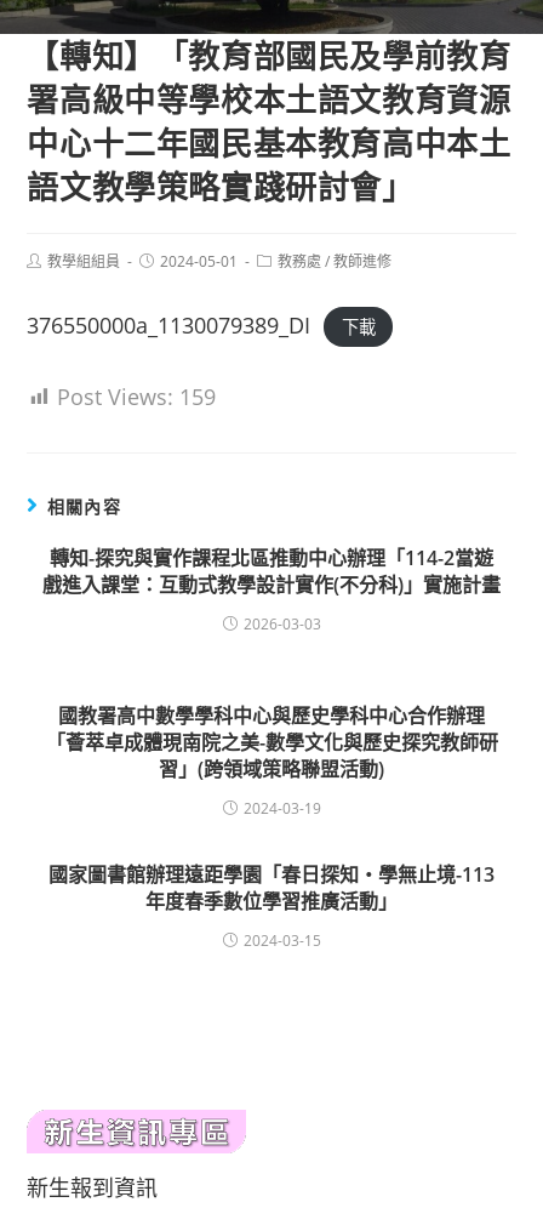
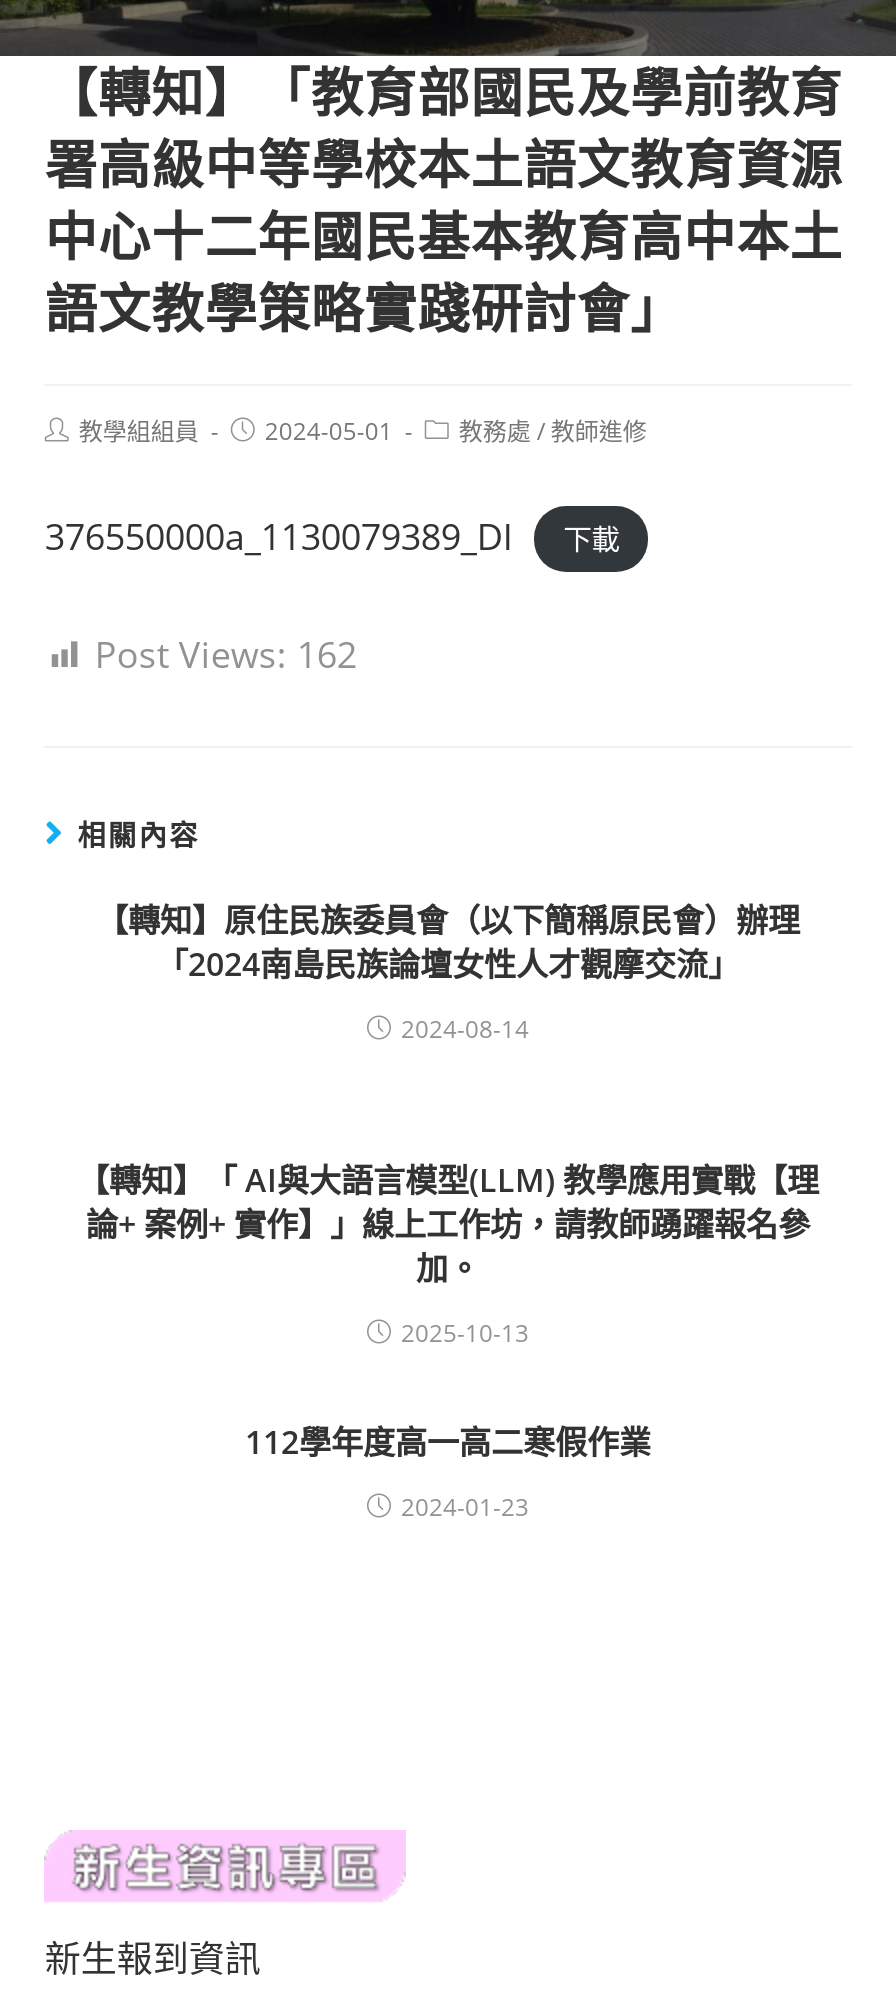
[57,382,216,411] Post Views: 159 -> [95,630,357,678] Post Views: 162
[42,545,501,598] 轉知-探究與實作課程北區推動中心辦理「114-2當遊 | 戲進入課堂：互動式教學設計實作(不分科)」實施計畫 -> [96,898,800,986] 【轉知】原住民族委員會（以下簡稱原民會）辦理 | 「2024南島民族論壇女性人才觀摩交流」
[243,614,321,634] 2026-03-03 -> [401,1012,529,1046] 2024-08-14
[45,702,498,782] 國教署高中數學學科中心與歷史學科中心合作辦理 | 「薈萃卓成體現南院之美-數學文化與歷史探究教師研 | 習」(跨領域策略聯盟活動) -> [77,1158,819,1290] 【轉知】「 AI與大語言模型(LLM) 教學應用實戰【理 | 論+ 案例+ 實作】」線上工作坊，請教師踴躍報名參 | 加。
[243,798,321,819] 2024-03-19 -> [401,1316,529,1350] 2025-10-13
[48,861,495,914] 國家圖書館辦理遠距學園「春日探知‧學無止境-113 | 年度春季數位學習推廣活動」 -> [245,1420,651,1464] 112學年度高一高二寒假作業
[243,930,321,951] 2024-03-15 -> [401,1490,529,1524] 2024-01-23

